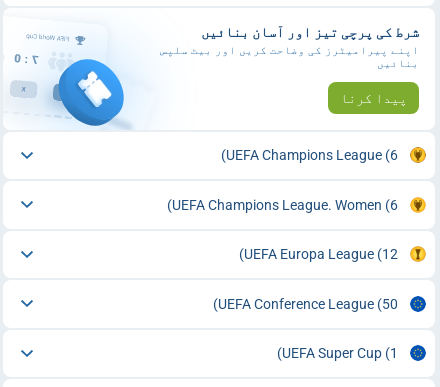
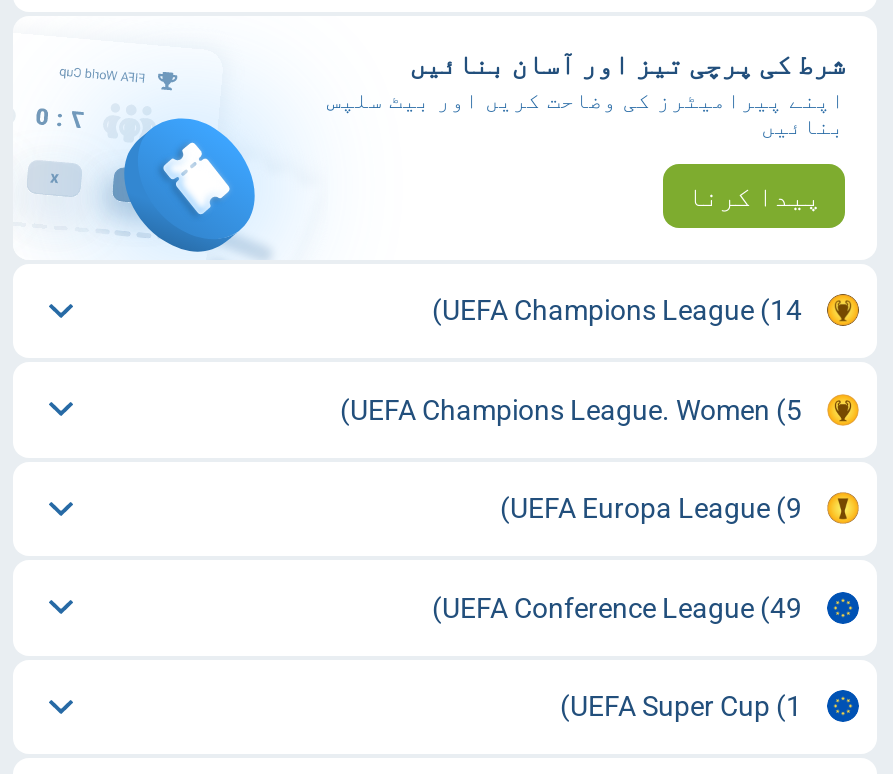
[225,147,397,163] UEFA Champions League (6) -> [442,294,802,326] UEFA Champions League (14)
[171,197,397,213] UEFA Champions League. Women (6) -> [350,394,802,426] UEFA Champions League. Women (5)
[243,246,397,262] UEFA Europa League (12) -> [510,492,802,524] UEFA Europa League (9)
[217,296,397,312] UEFA Conference League (50) -> [442,592,802,624] UEFA Conference League (49)

